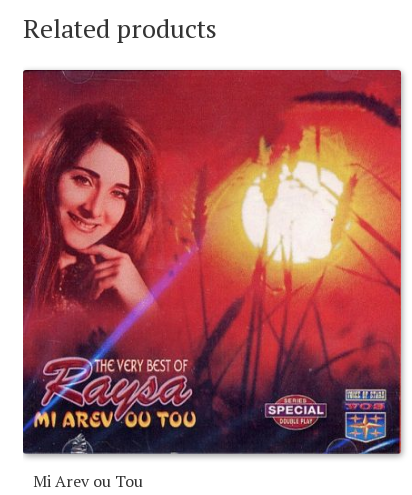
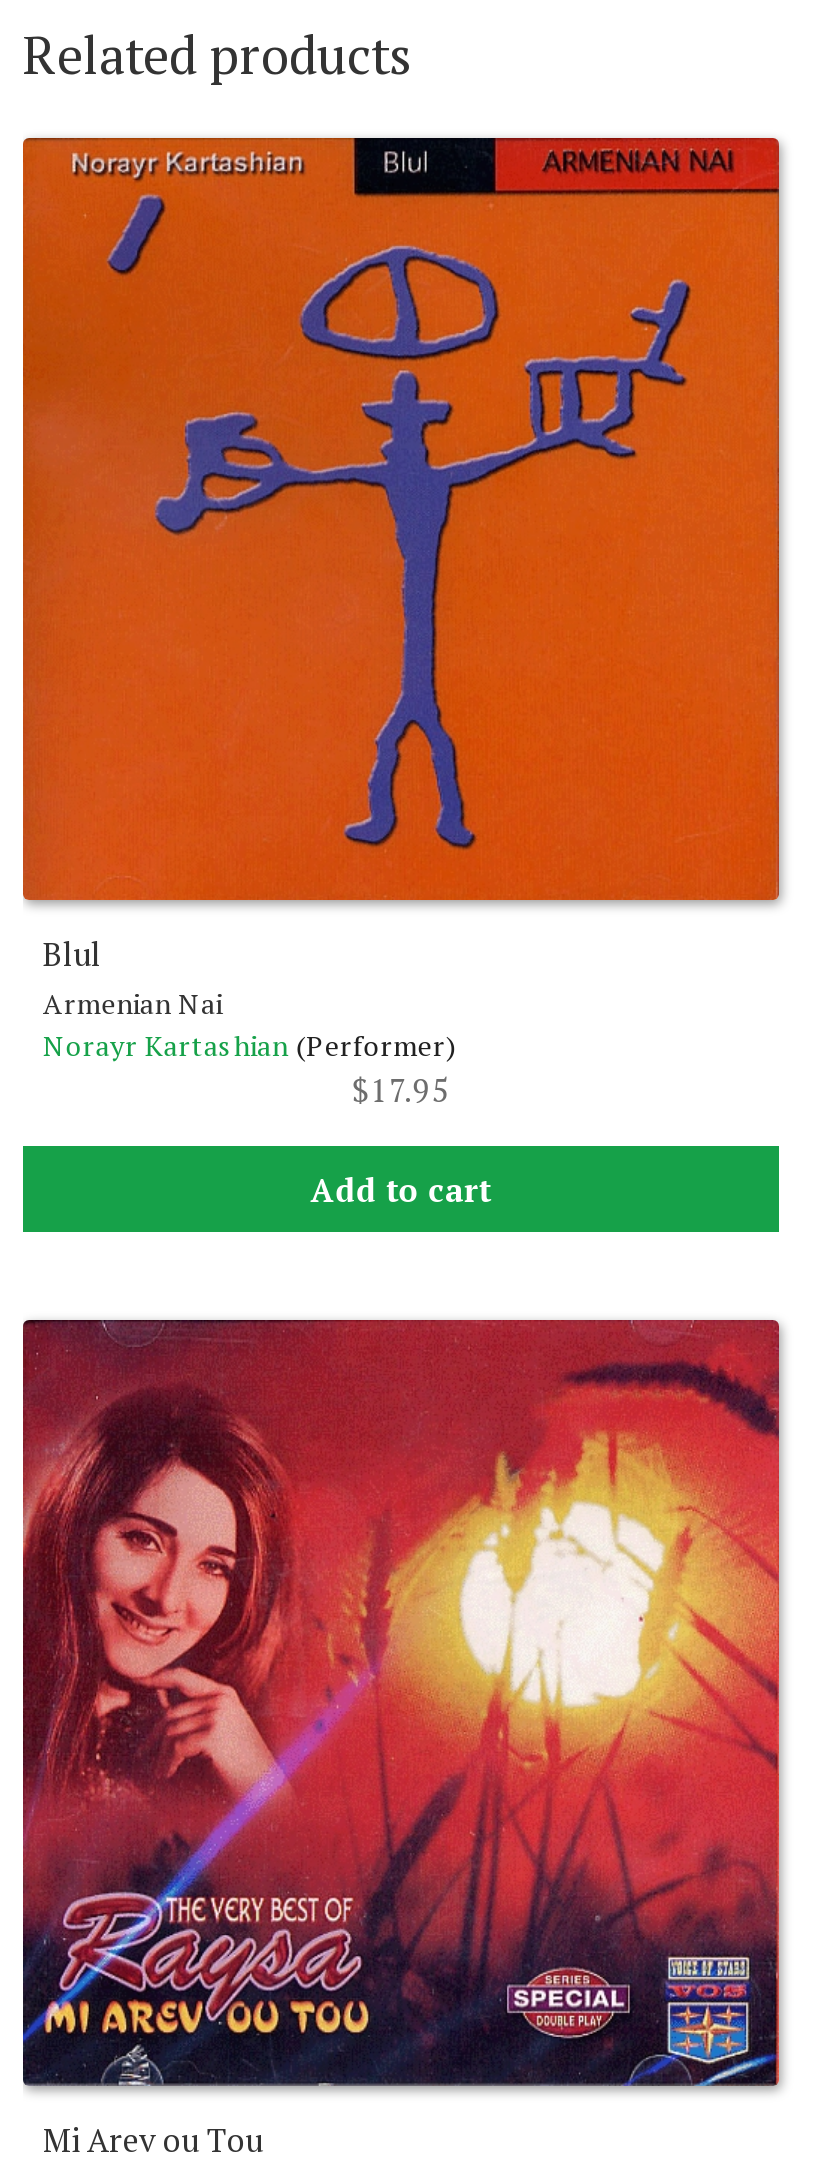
none -> [21,135,779,1211] [image] | Blul | Armenian Nai | Norayr Kartashian (Performer) | $17.95 | Add to cart

